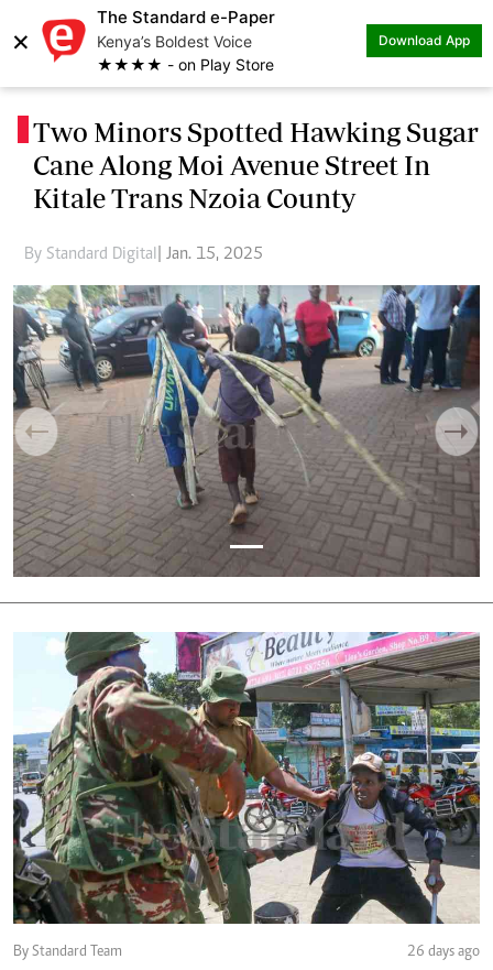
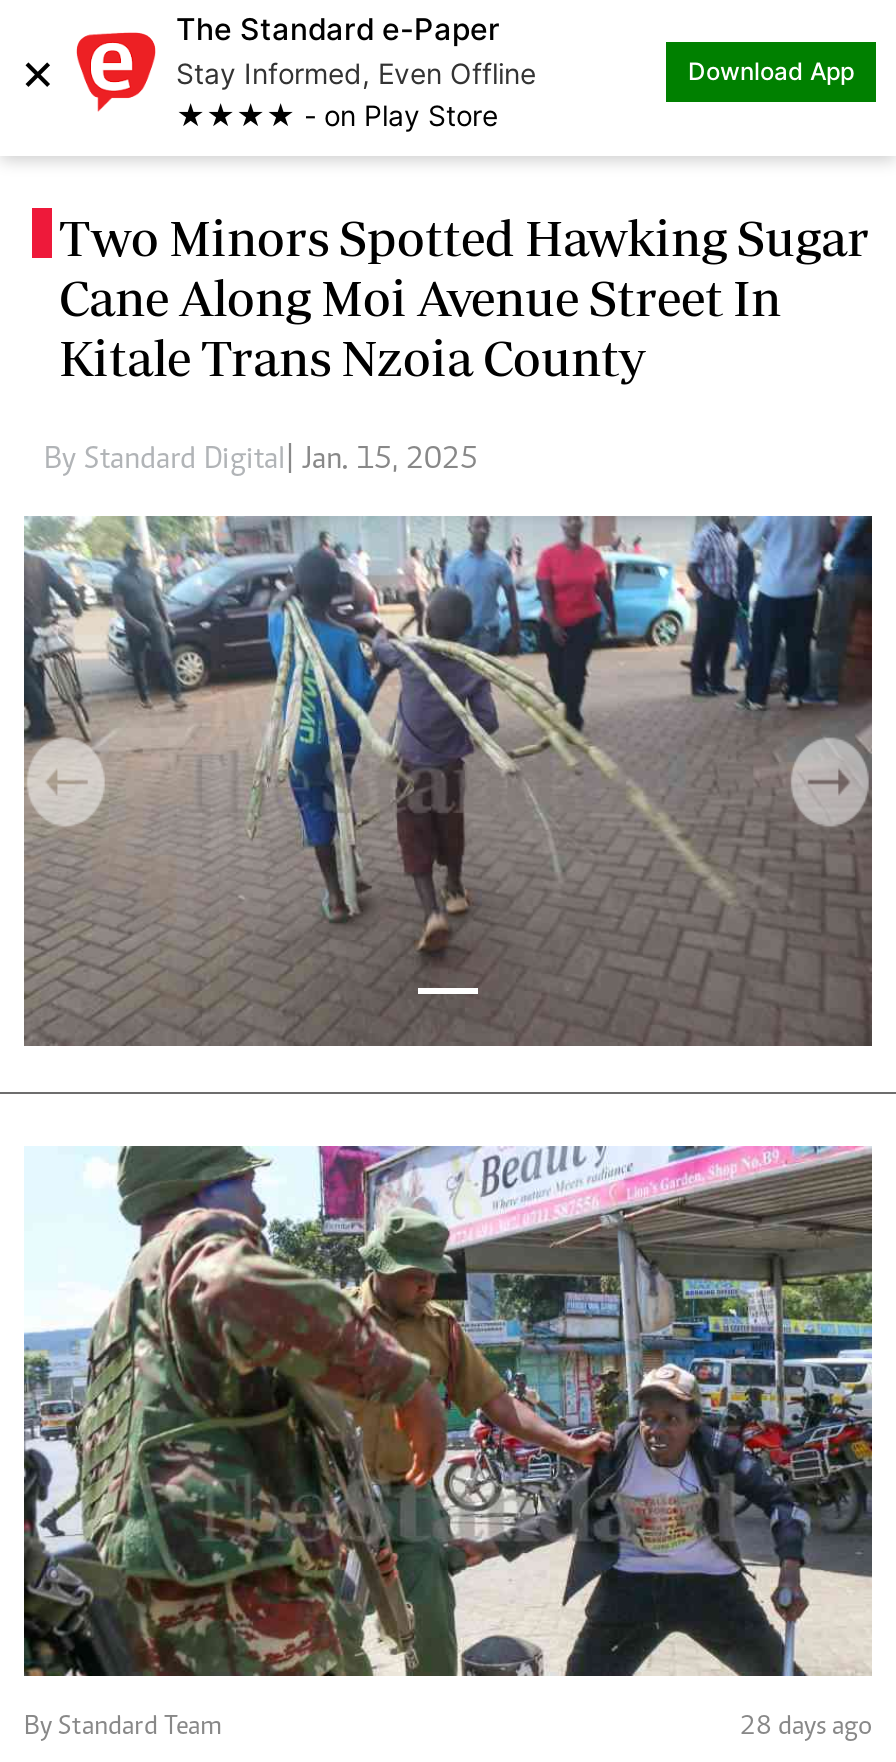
[97,32,252,51] Kenya’s Boldest Voice -> [176,56,536,90] Stay Informed, Even Offline
[407,945,480,960] 26 days ago -> [740,1714,872,1742] 28 days ago

